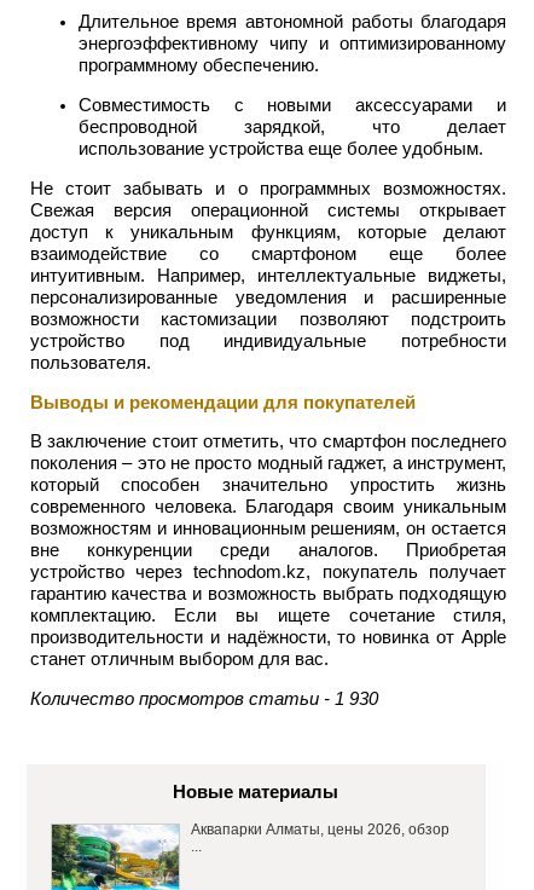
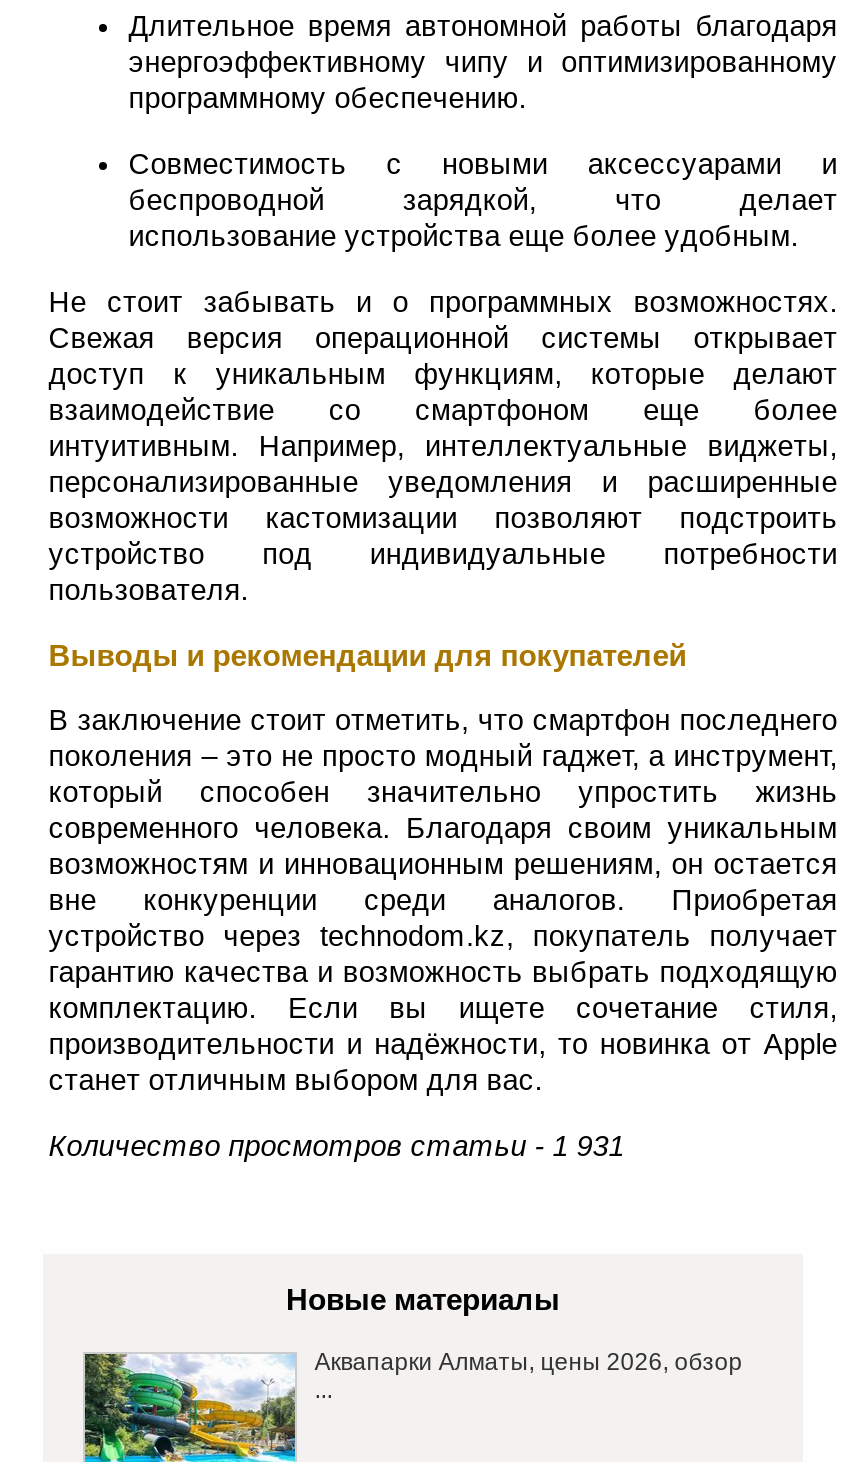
[30,689,378,708] Количество просмотров статьи - 1 930 -> [49,1130,625,1162] Количество просмотров статьи - 1 931

